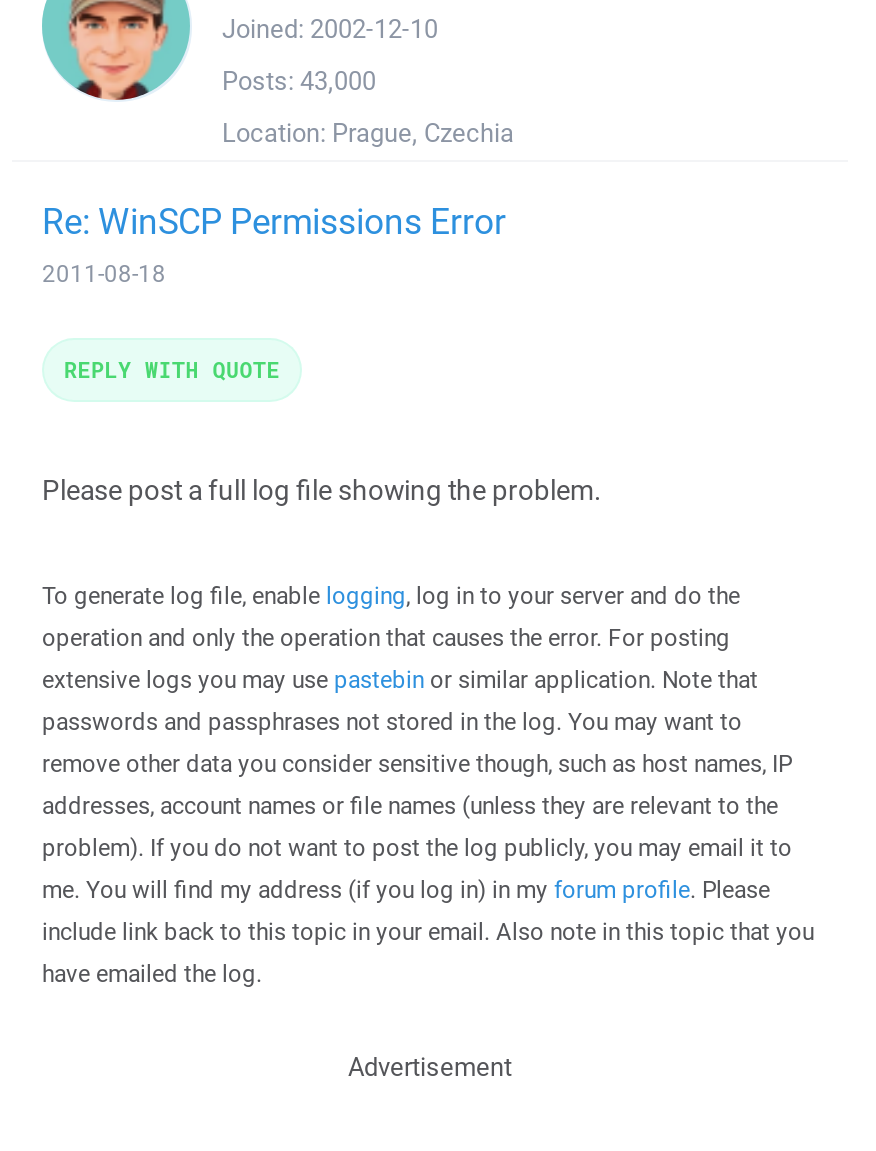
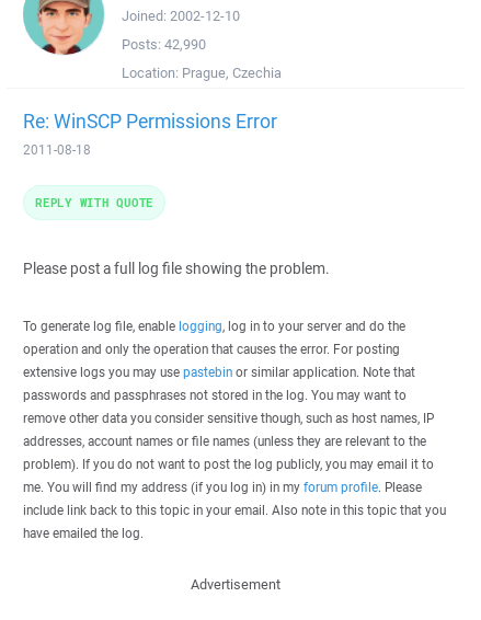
[222,64,376,98] Posts: 43,000 -> [122,35,206,54] Posts: 42,990

